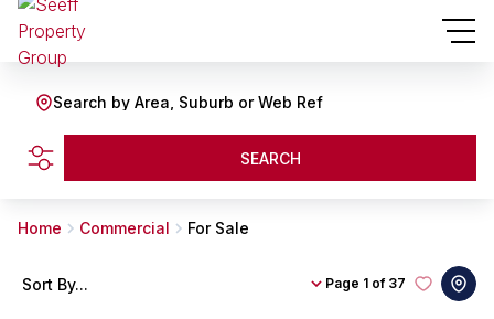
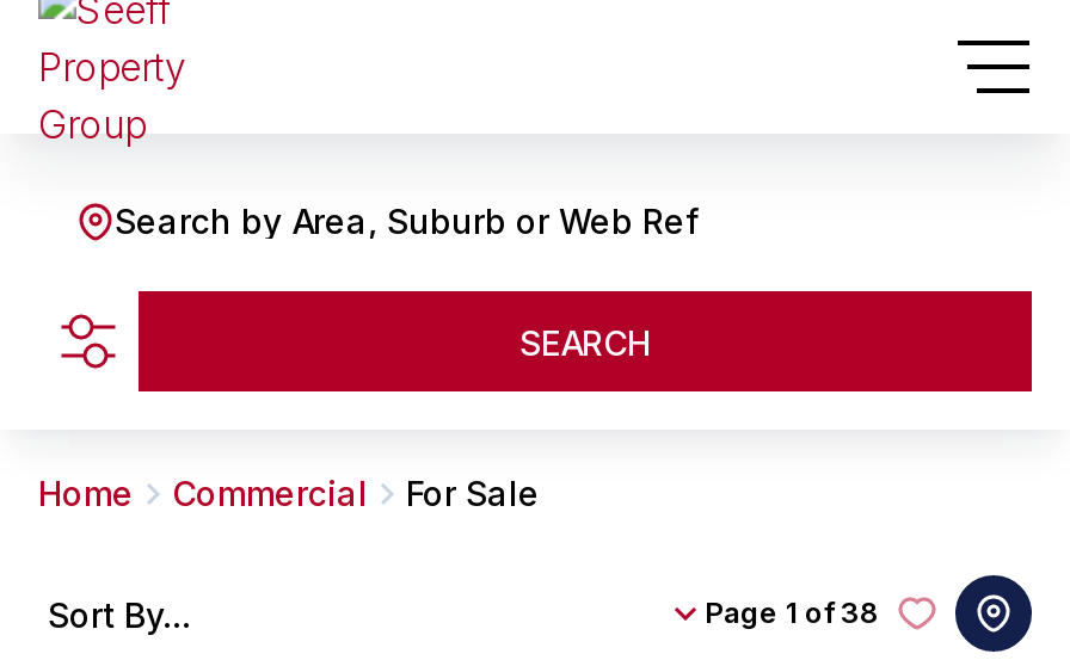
[325,275,406,291] Page 1 of 37 -> [705,594,879,630] Page 1 of 38

